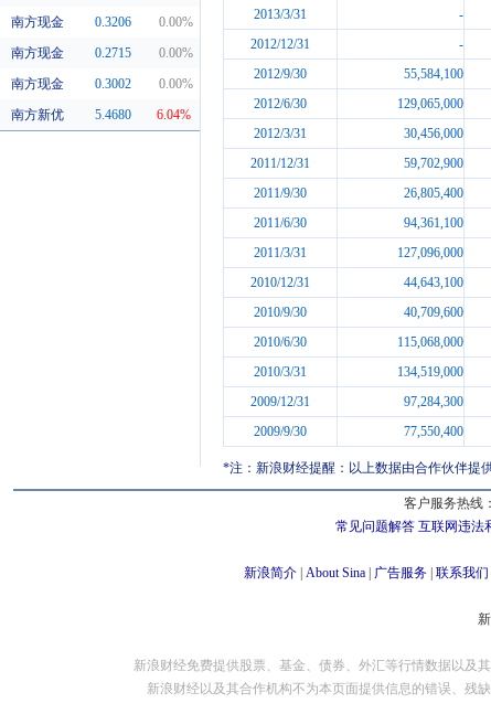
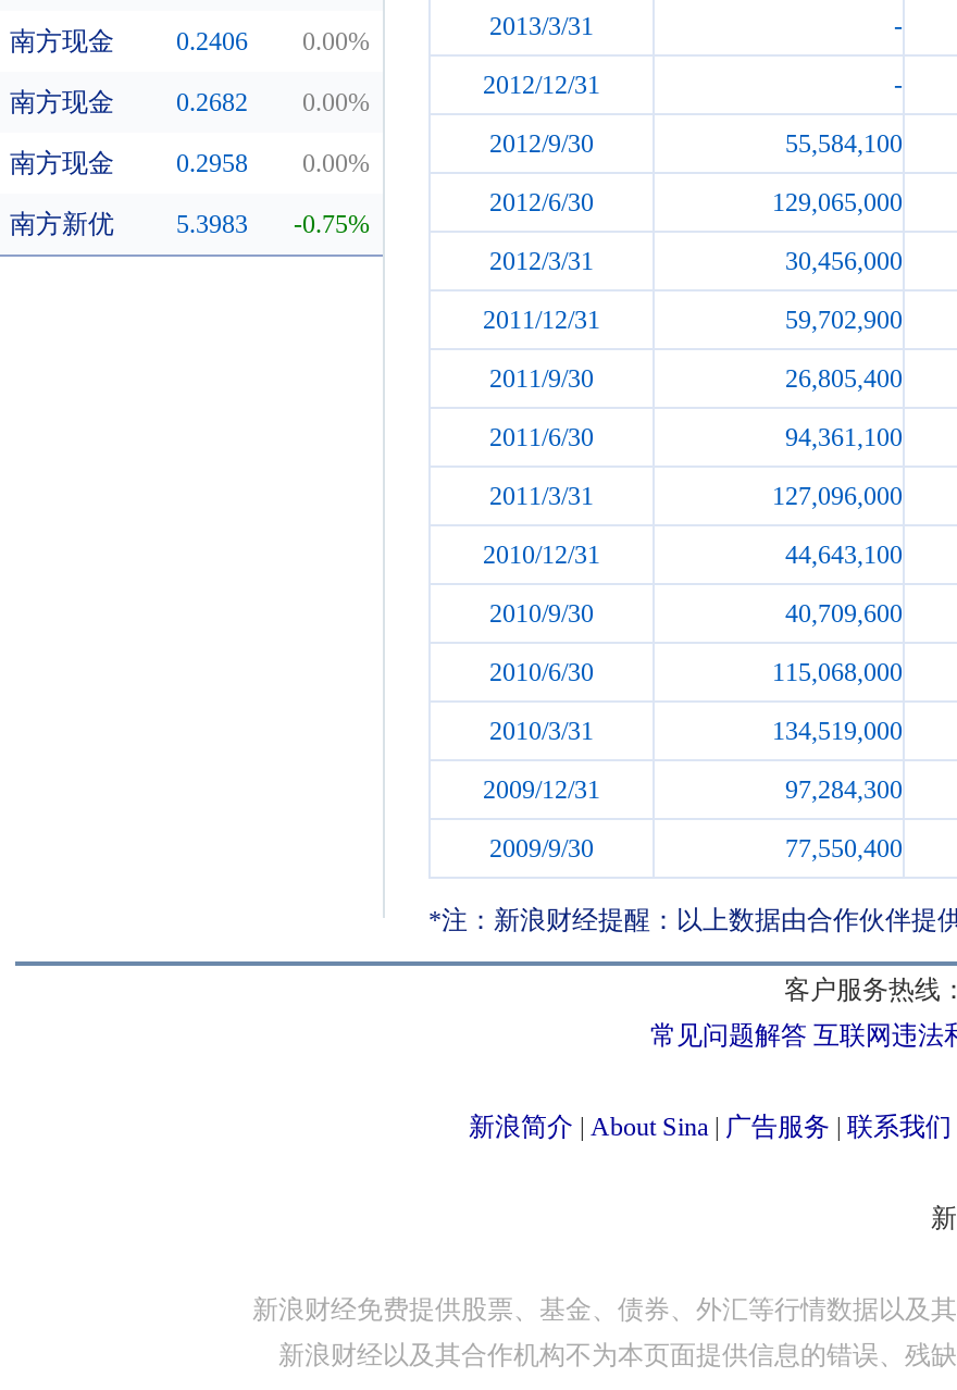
[95,14,193,30] 0.3206 0.00% -> [176,26,370,57] 0.2406 0.00%
[95,45,193,61] 0.2715 0.00% -> [176,87,370,117] 0.2682 0.00%
[95,76,193,92] 0.3002 0.00% -> [176,148,370,178] 0.2958 0.00%
[95,107,131,122] 5.4680 -> [176,209,248,239] 5.3983
[157,107,191,122] 6.04% -> [294,209,370,239] -0.75%

